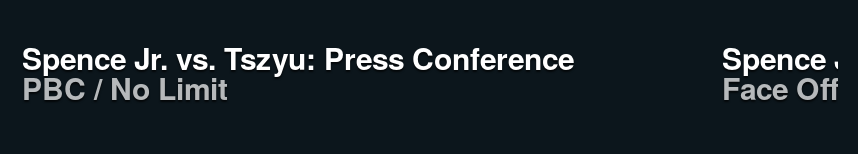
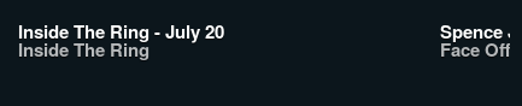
[22,36,574,110] Spence Jr. vs. Tszyu: Press Conference | PBC / No Limit -> [18,18,224,63] Inside The Ring - July 20 | Inside The Ring

